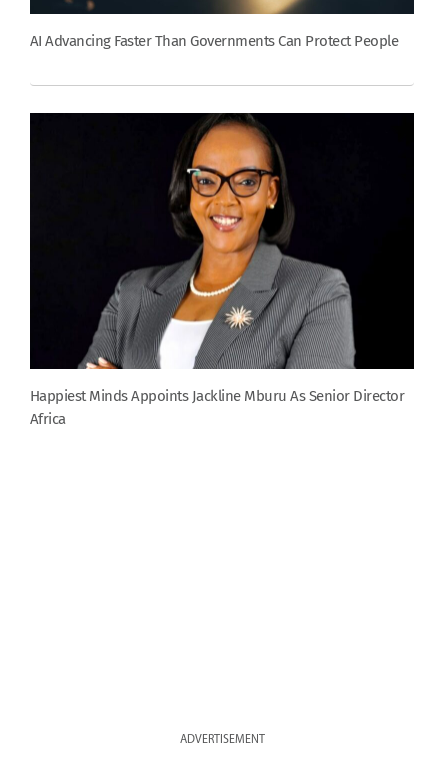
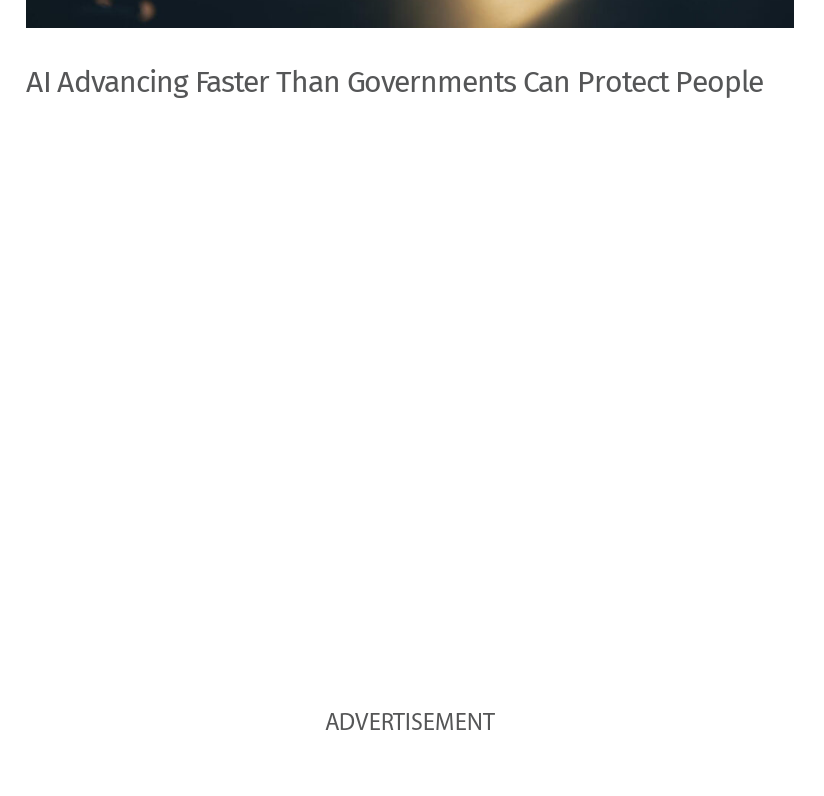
[30,112,414,428] [image] | Happiest Minds Appoints Jackline Mburu As Senior Director | Africa -> none

